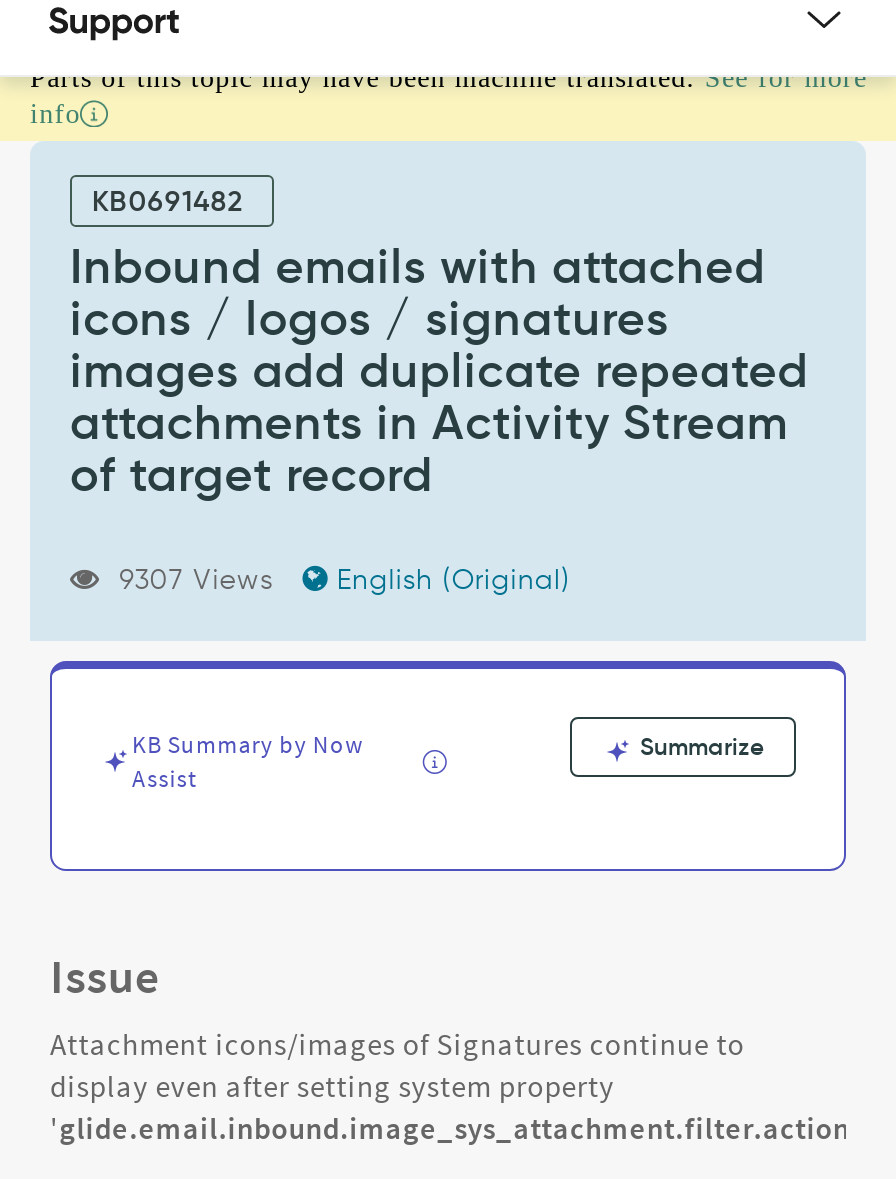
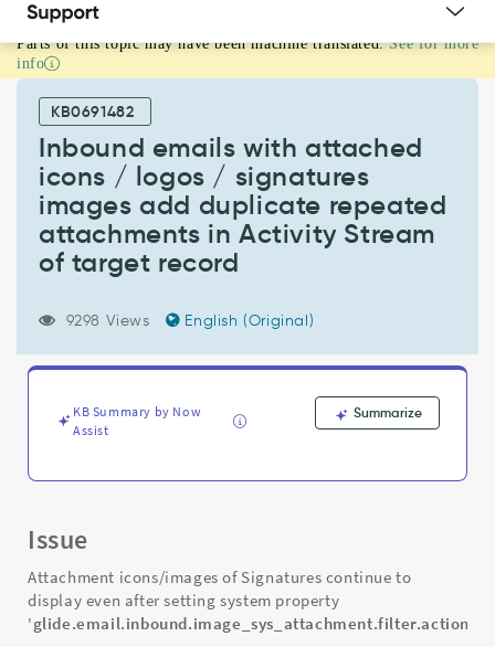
[110,563,282,597] 9307 Views -> [61,311,155,330] 9298 Views

